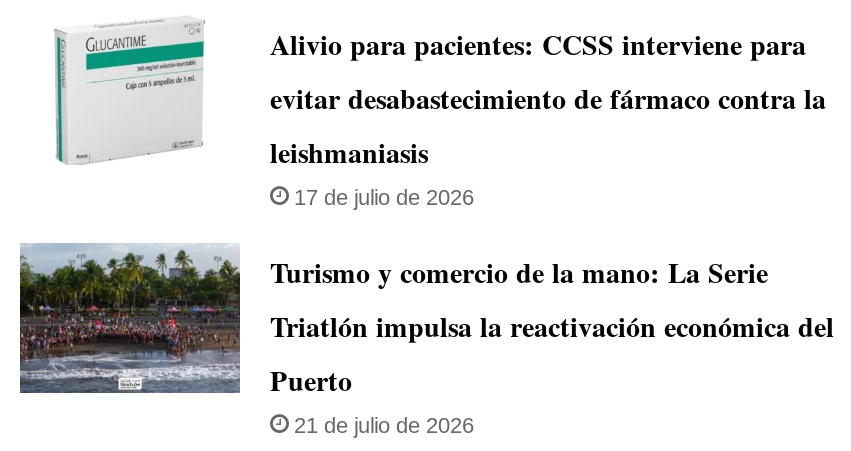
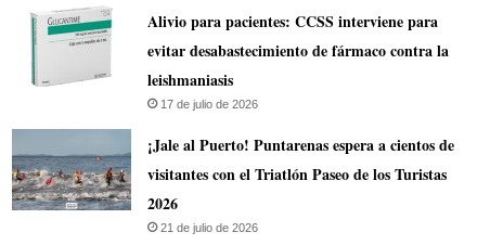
[18,245,834,400] [image] | Turismo y comercio de la mano: La Serie | Triatlón impulsa la reactivación económica del | Puerto -> [11,129,454,214] [image] | ¡Jale al Puerto! Puntarenas espera a cientos de | visitantes con el Triatlón Paseo de los Turistas | 2026

